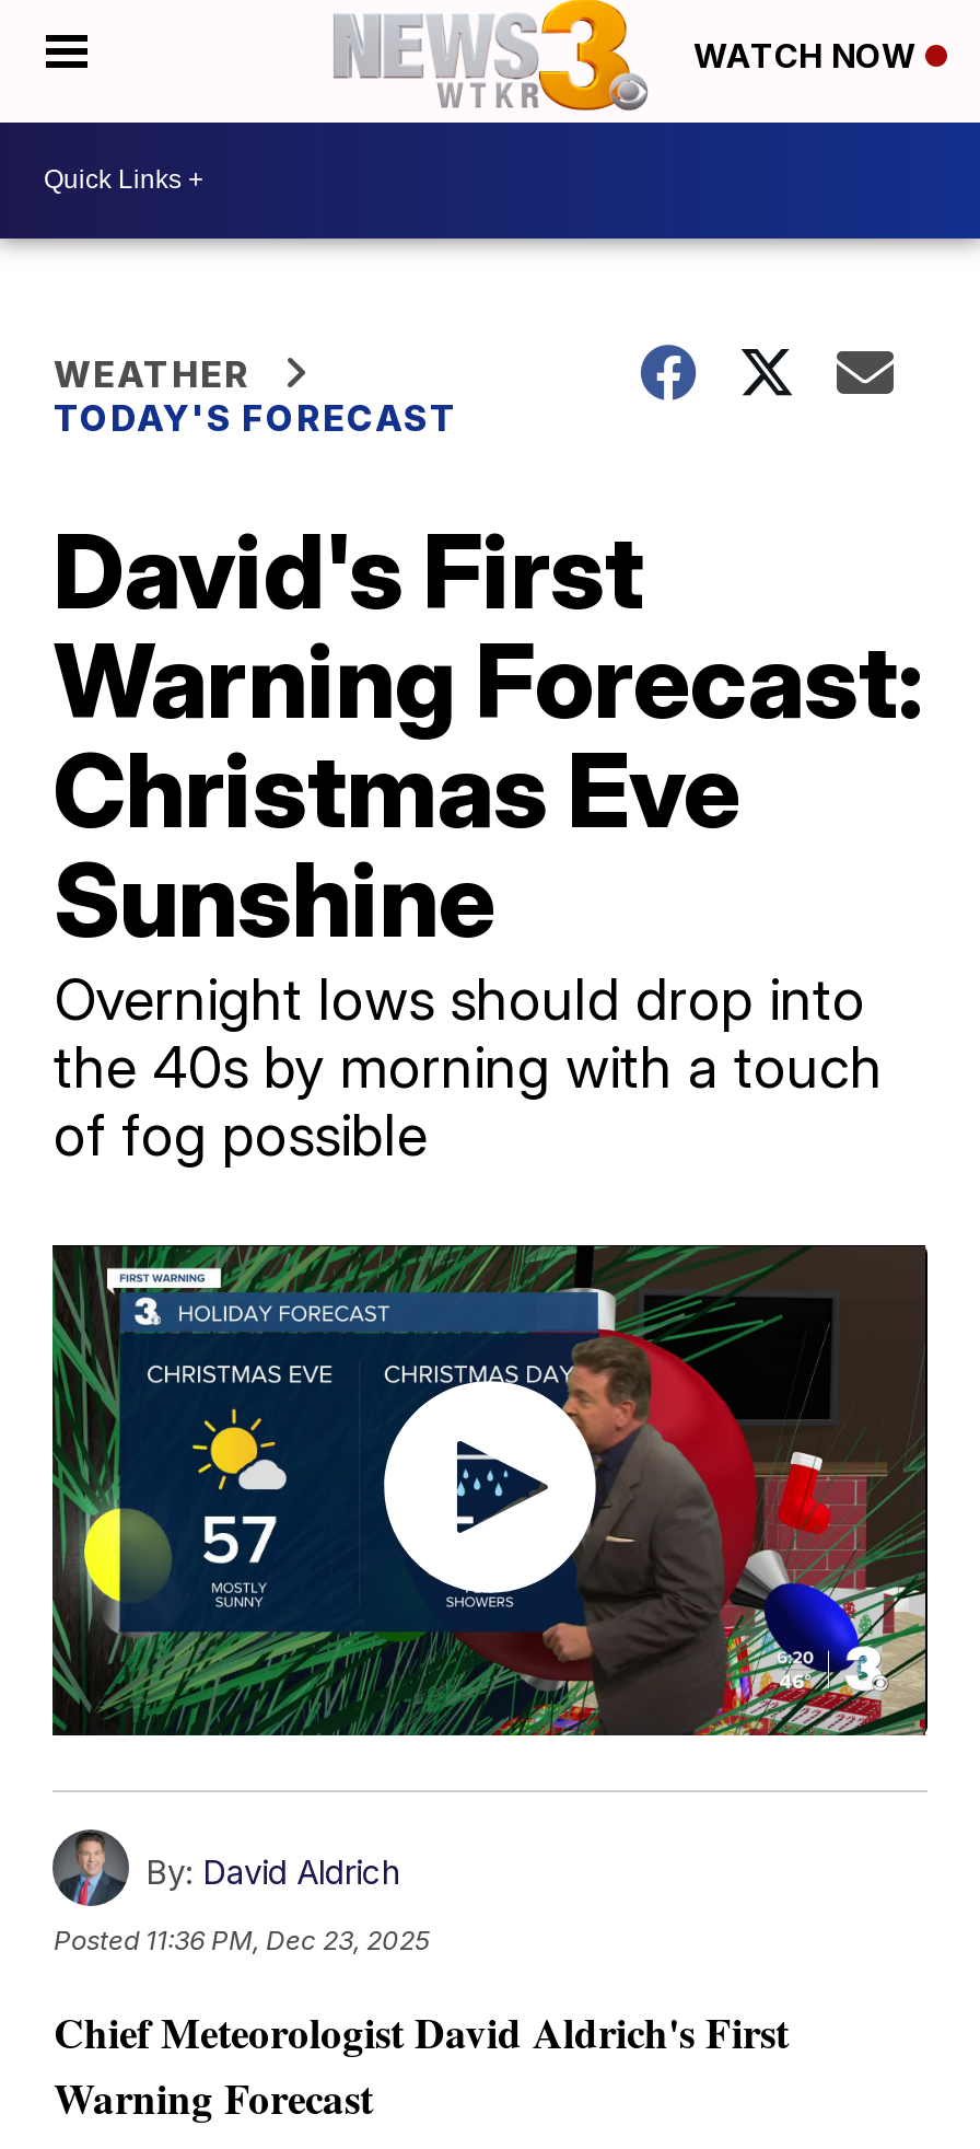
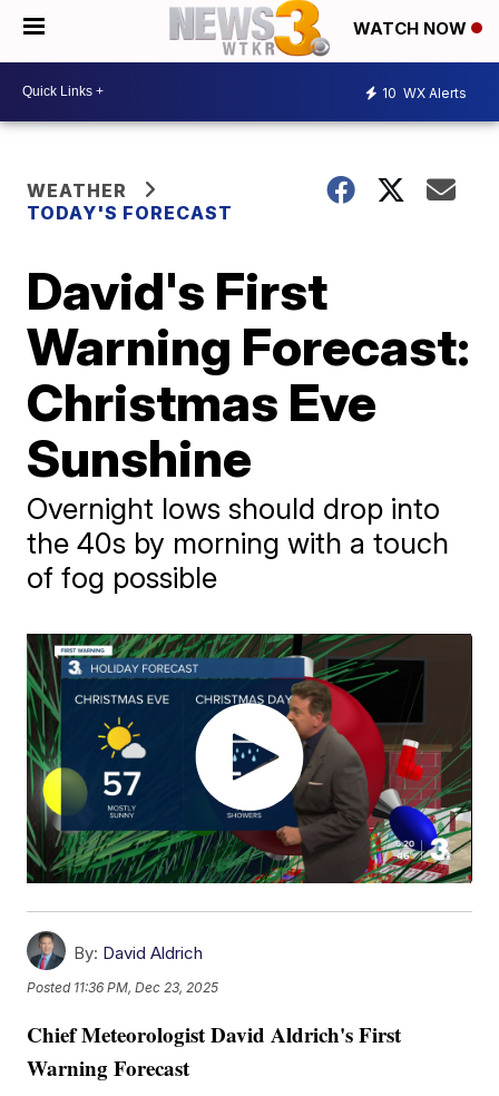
none -> [382,85,467,102] 10 WX Alerts

